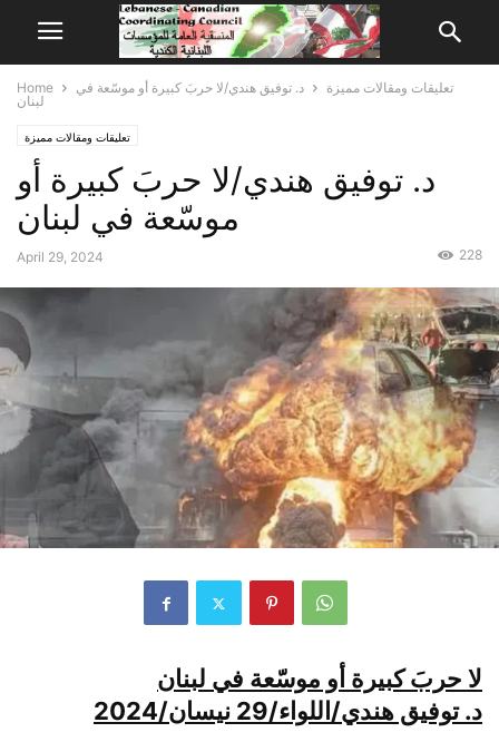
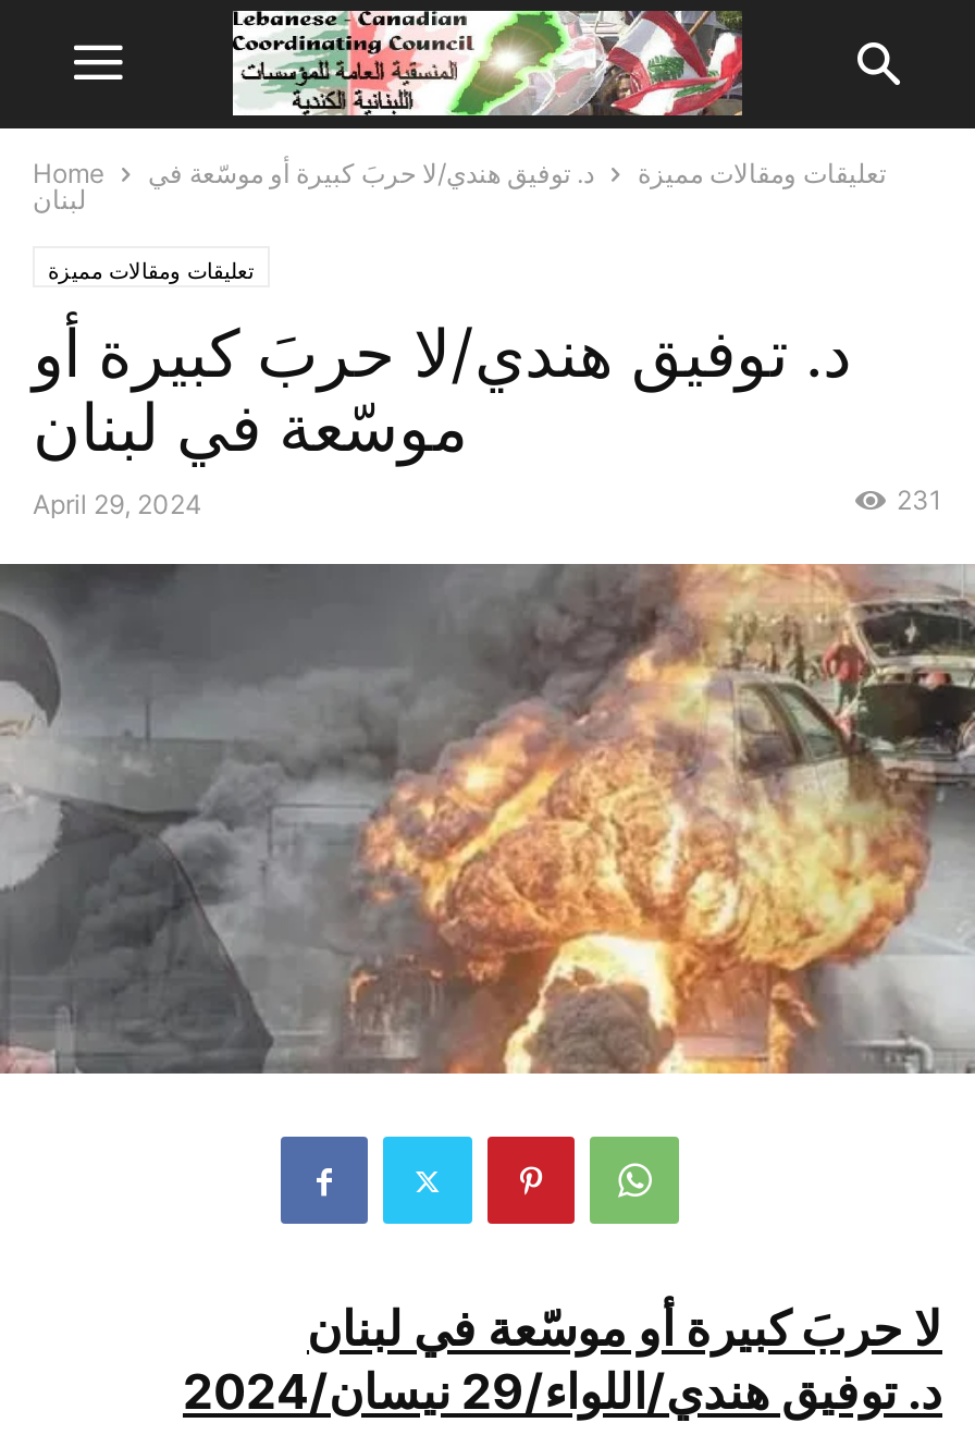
[459,246,482,263] 228 -> [897,483,942,516] 231

